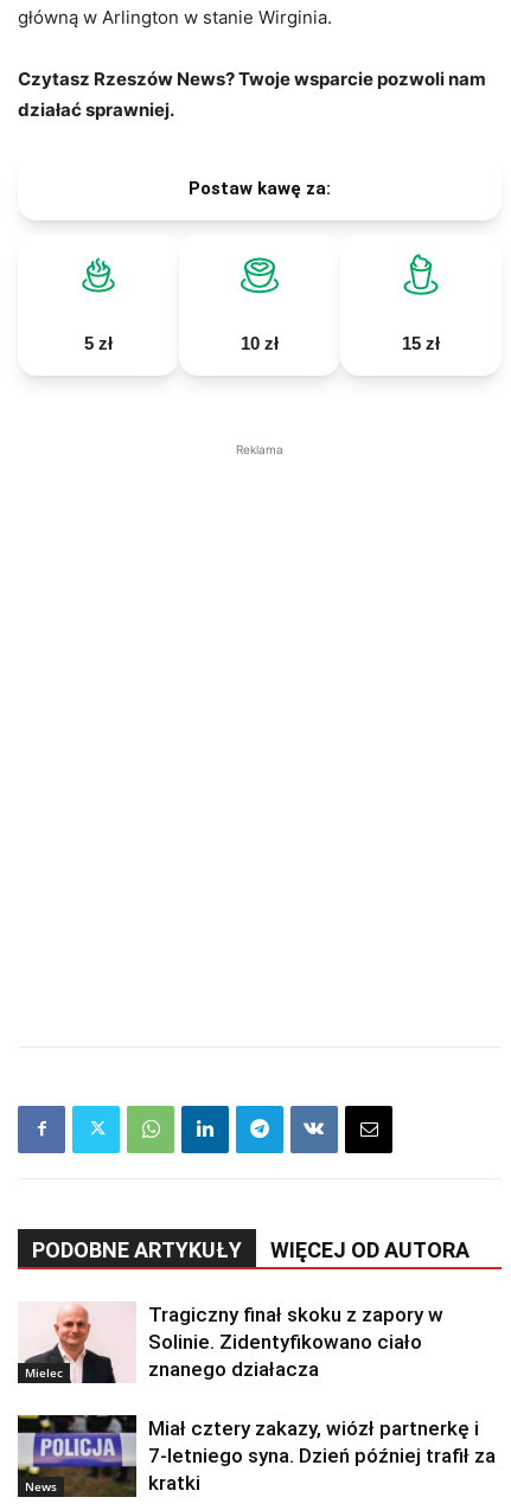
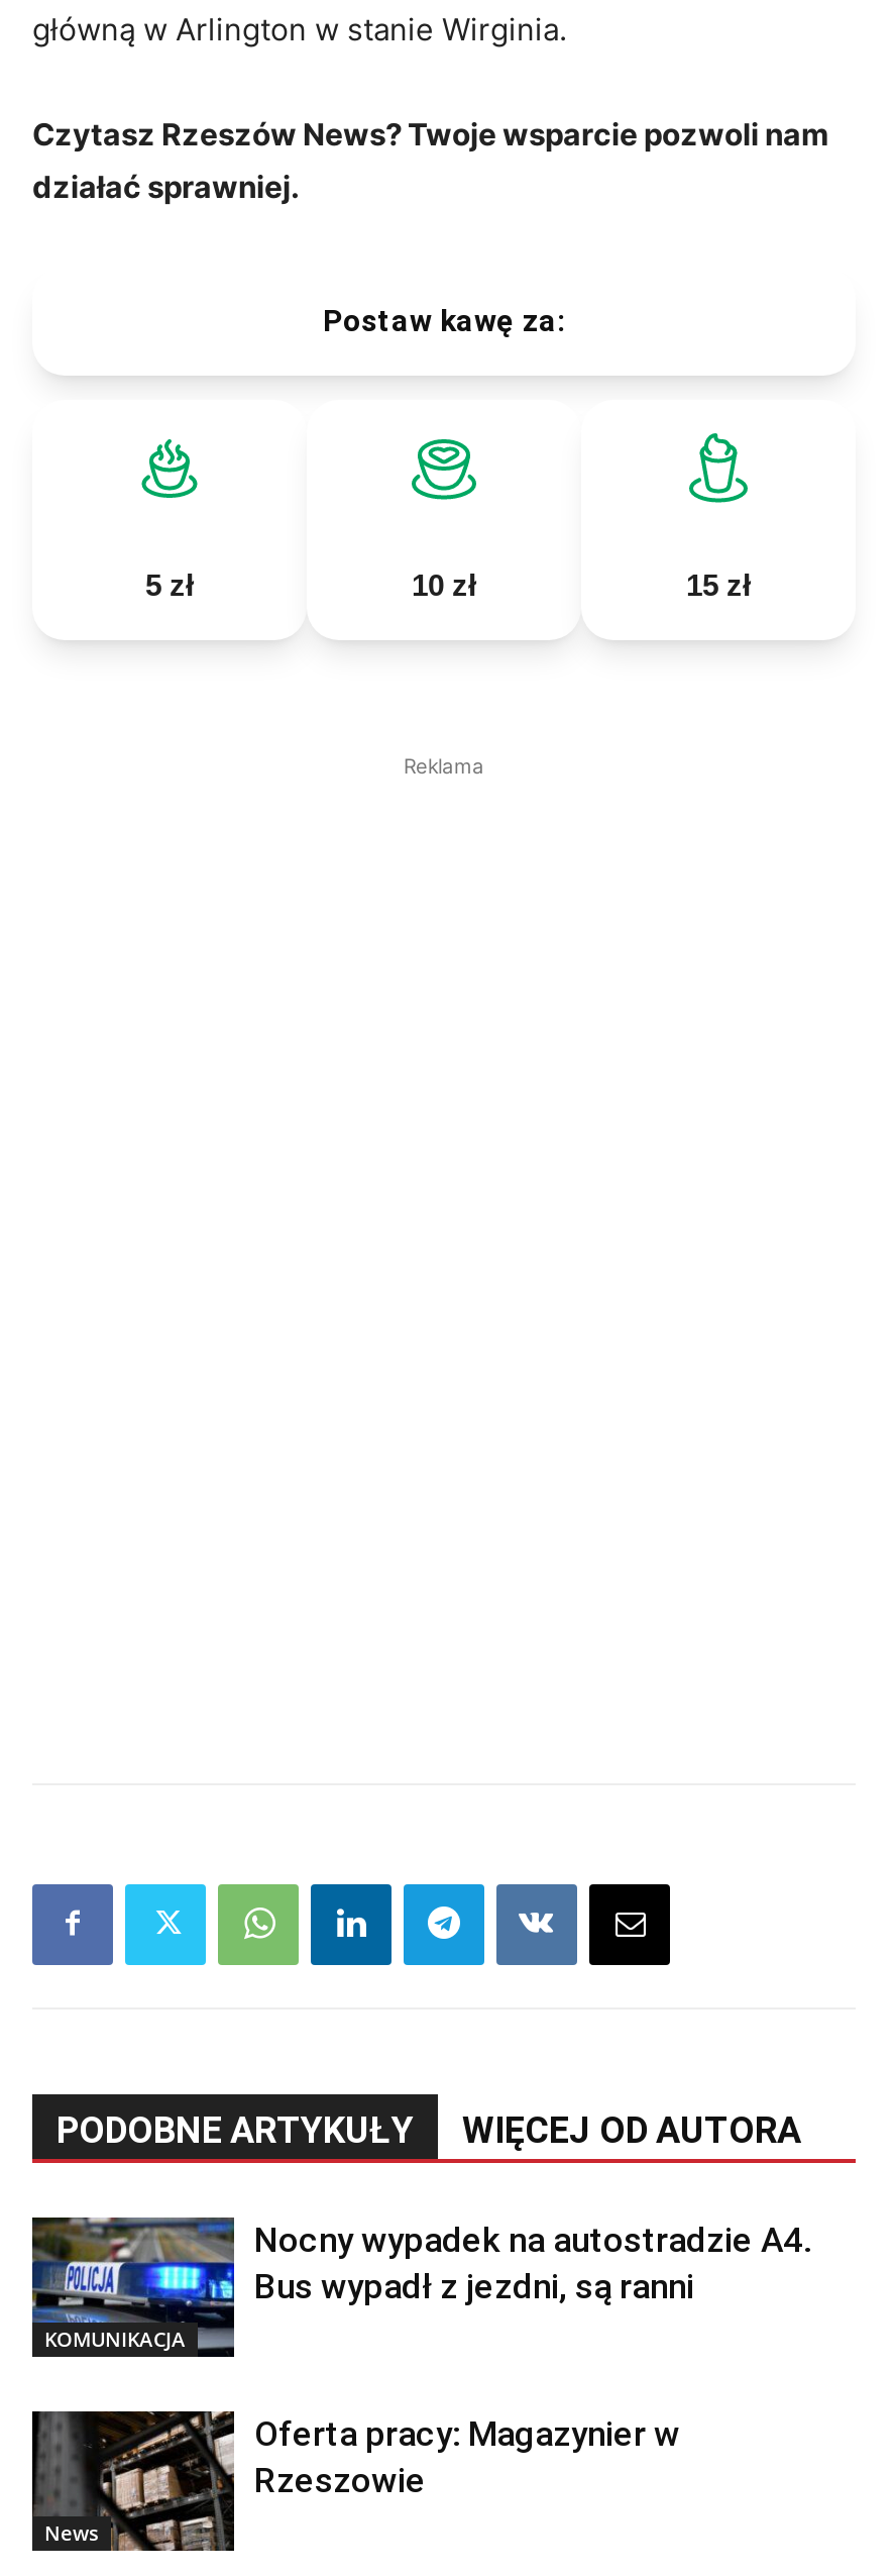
[18,1301,132,1383] [image] | Mielec -> [30,2216,226,2359] [image] | KOMUNIKACJA
[148,1302,443,1381] Tragiczny finał skoku z zapory w | Solinie. Zidentyfikowano ciało | znanego działacza -> [254,2219,811,2306] Nocny wypadek na autostradzie A4. | Bus wypadł z jezdni, są ranni
[17,1414,496,1497] [image] | Miał cztery zakazy, wiózł partnerkę i | 7-letniego syna. Dzień później trafił za | kratki -> [30,2409,680,2551] [image] | Oferta pracy: Magazynier w | Rzeszowie

